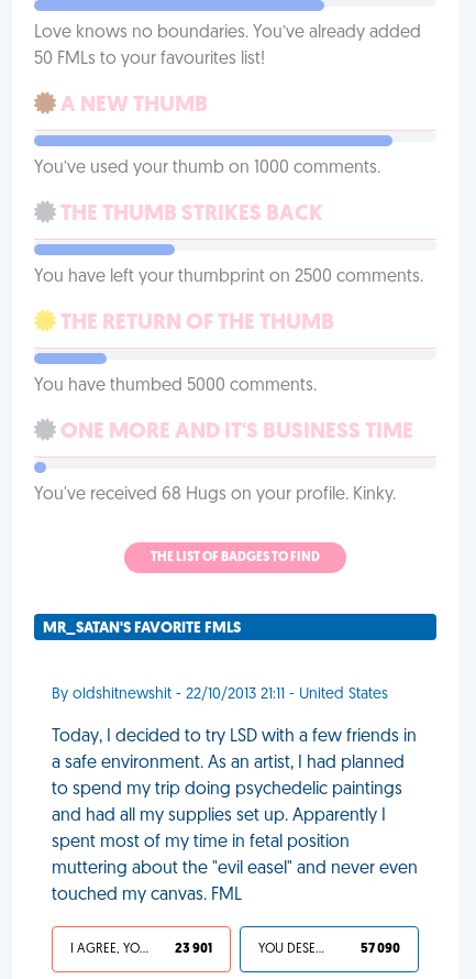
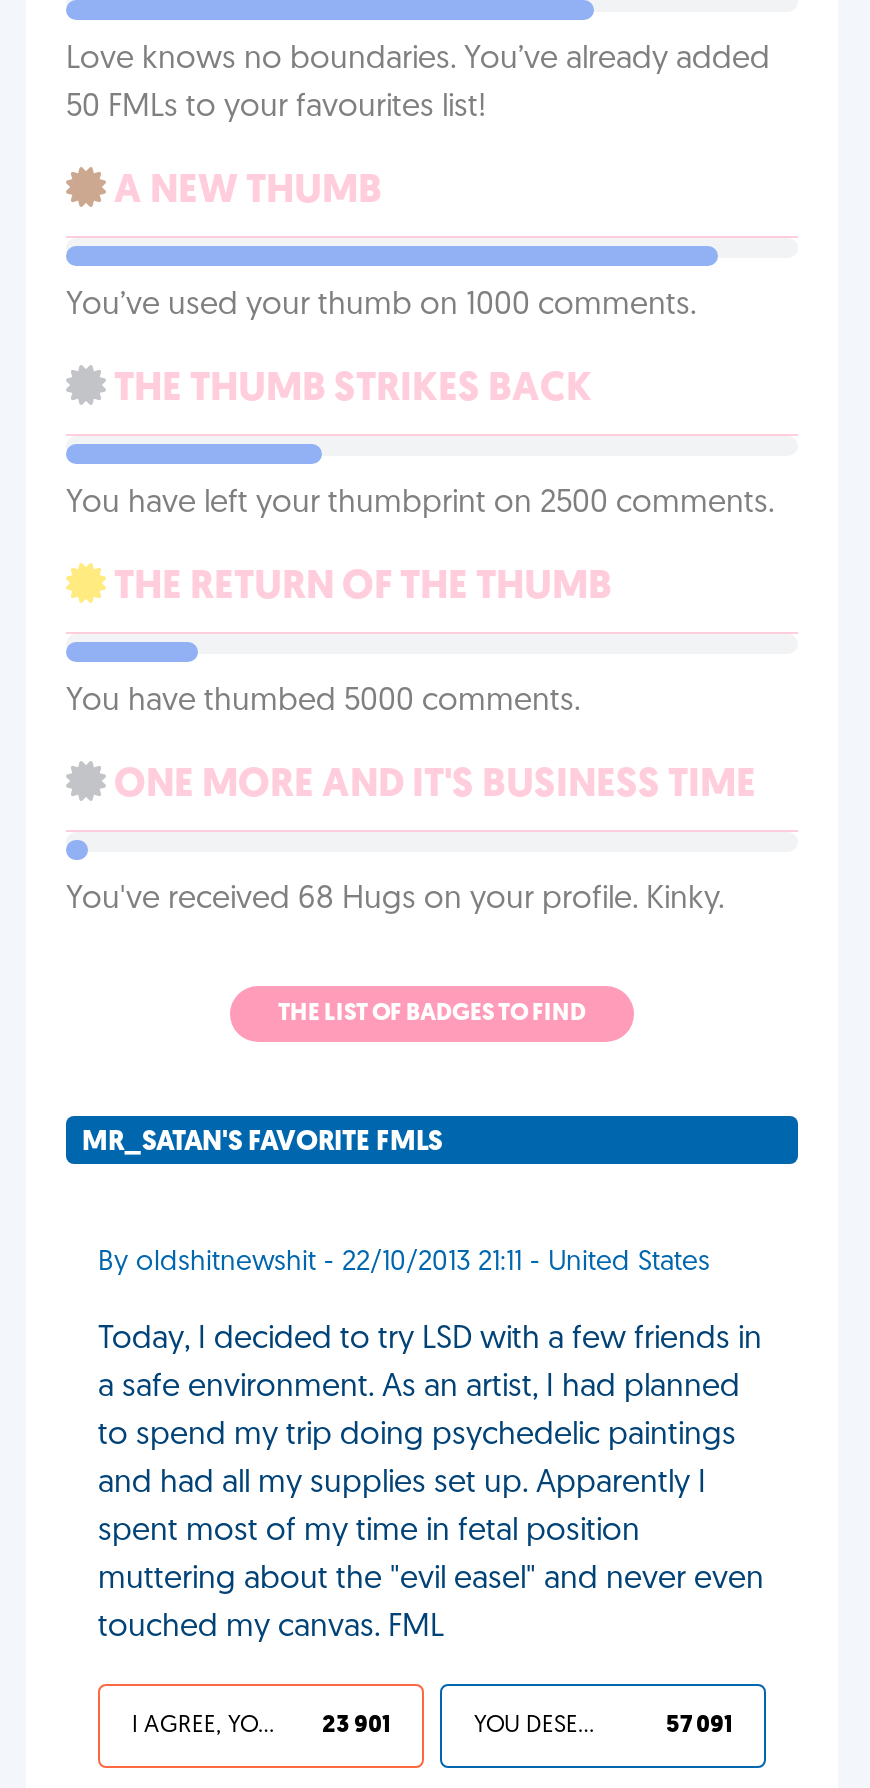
[361,943,400,956] 57 090 -> [666,1714,732,1738] 57 091

